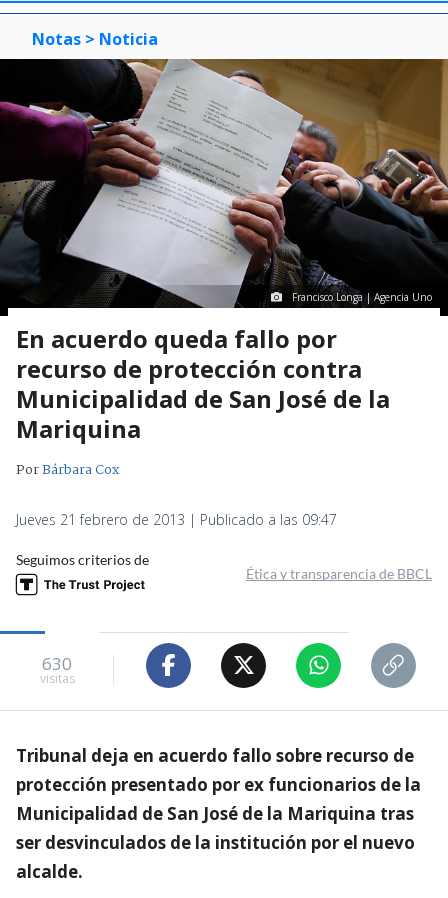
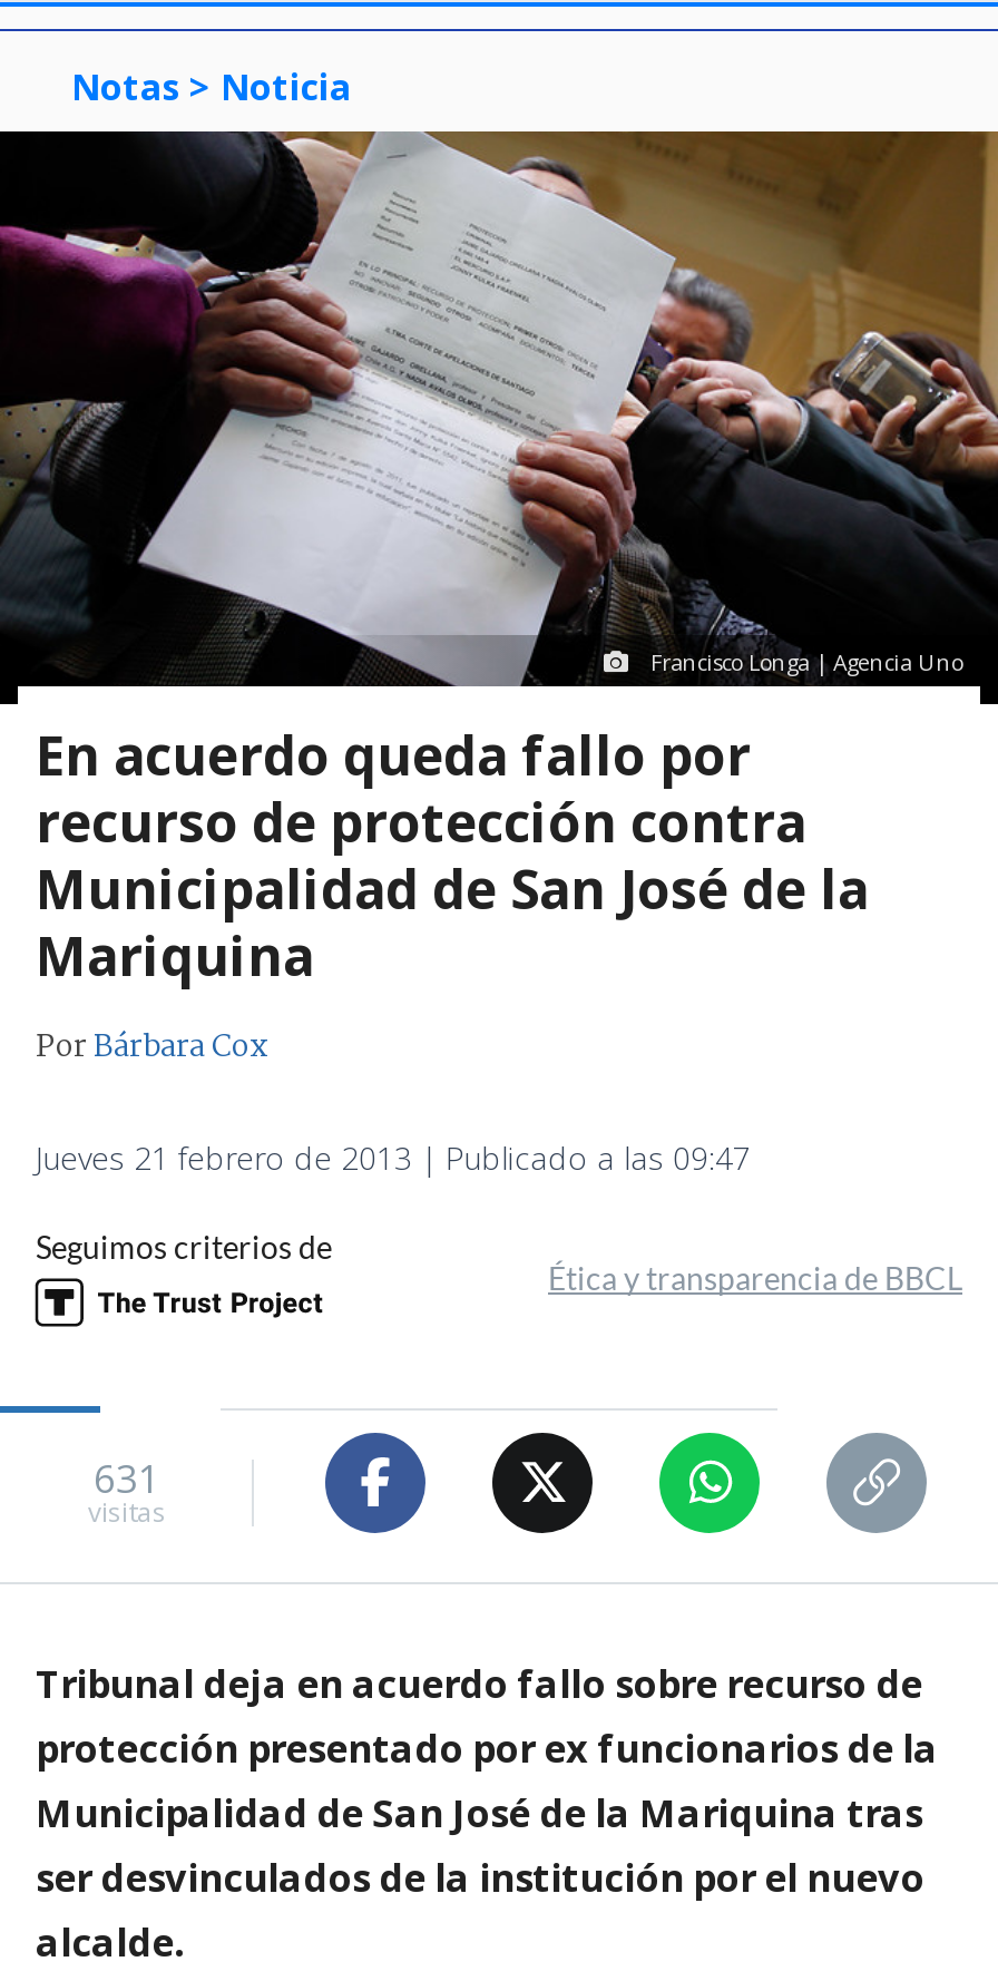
[42,652,72,675] 630 -> [94,1454,160,1505] 631

